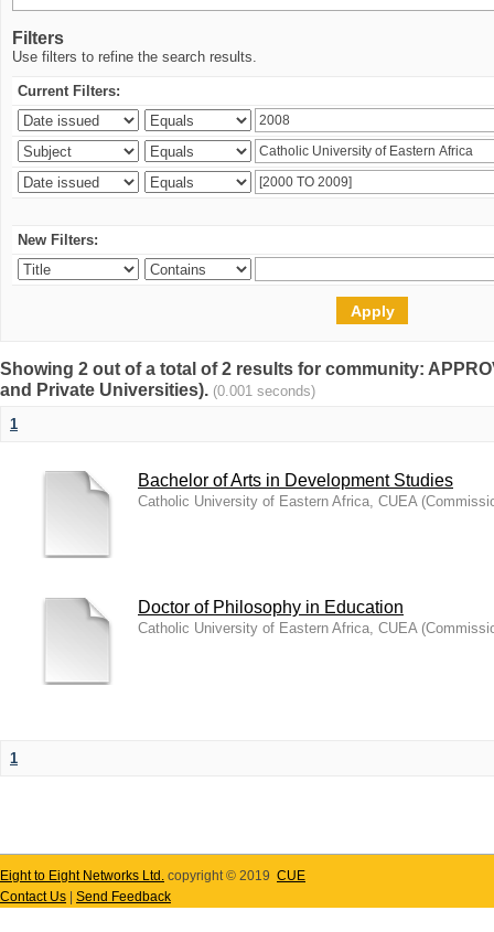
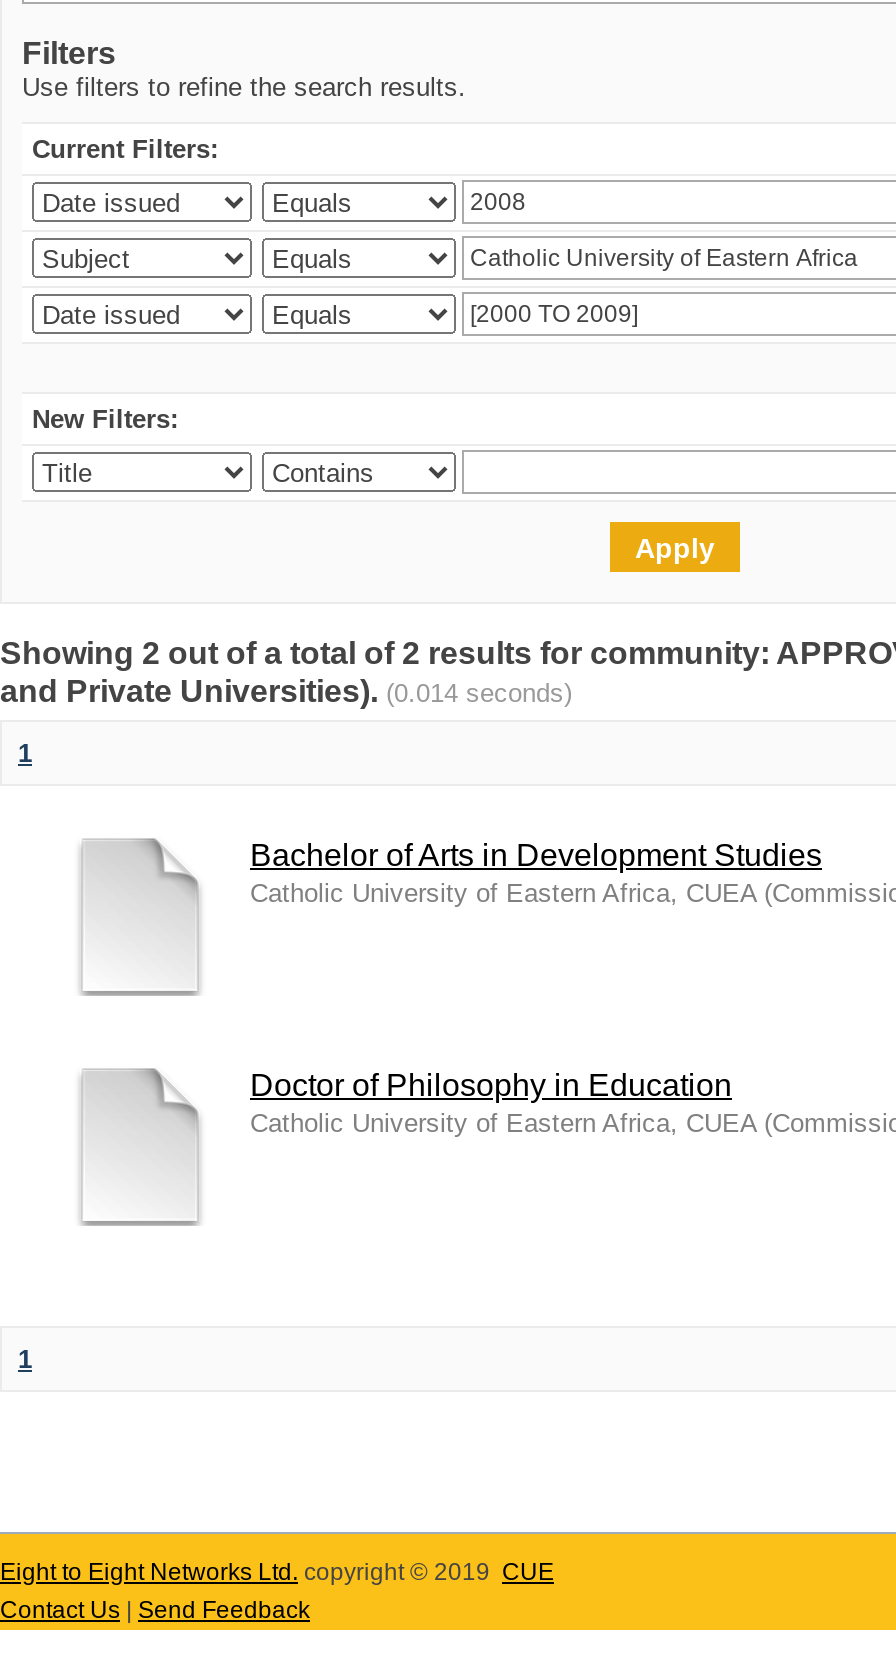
[0,381,315,399] and Private Universities). (0.001 seconds) -> [0,674,572,708] and Private Universities). (0.014 seconds)

